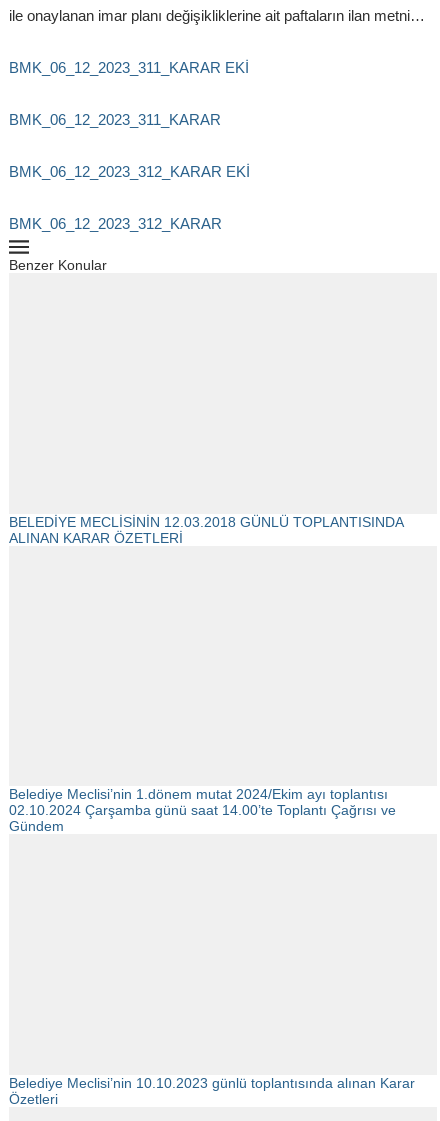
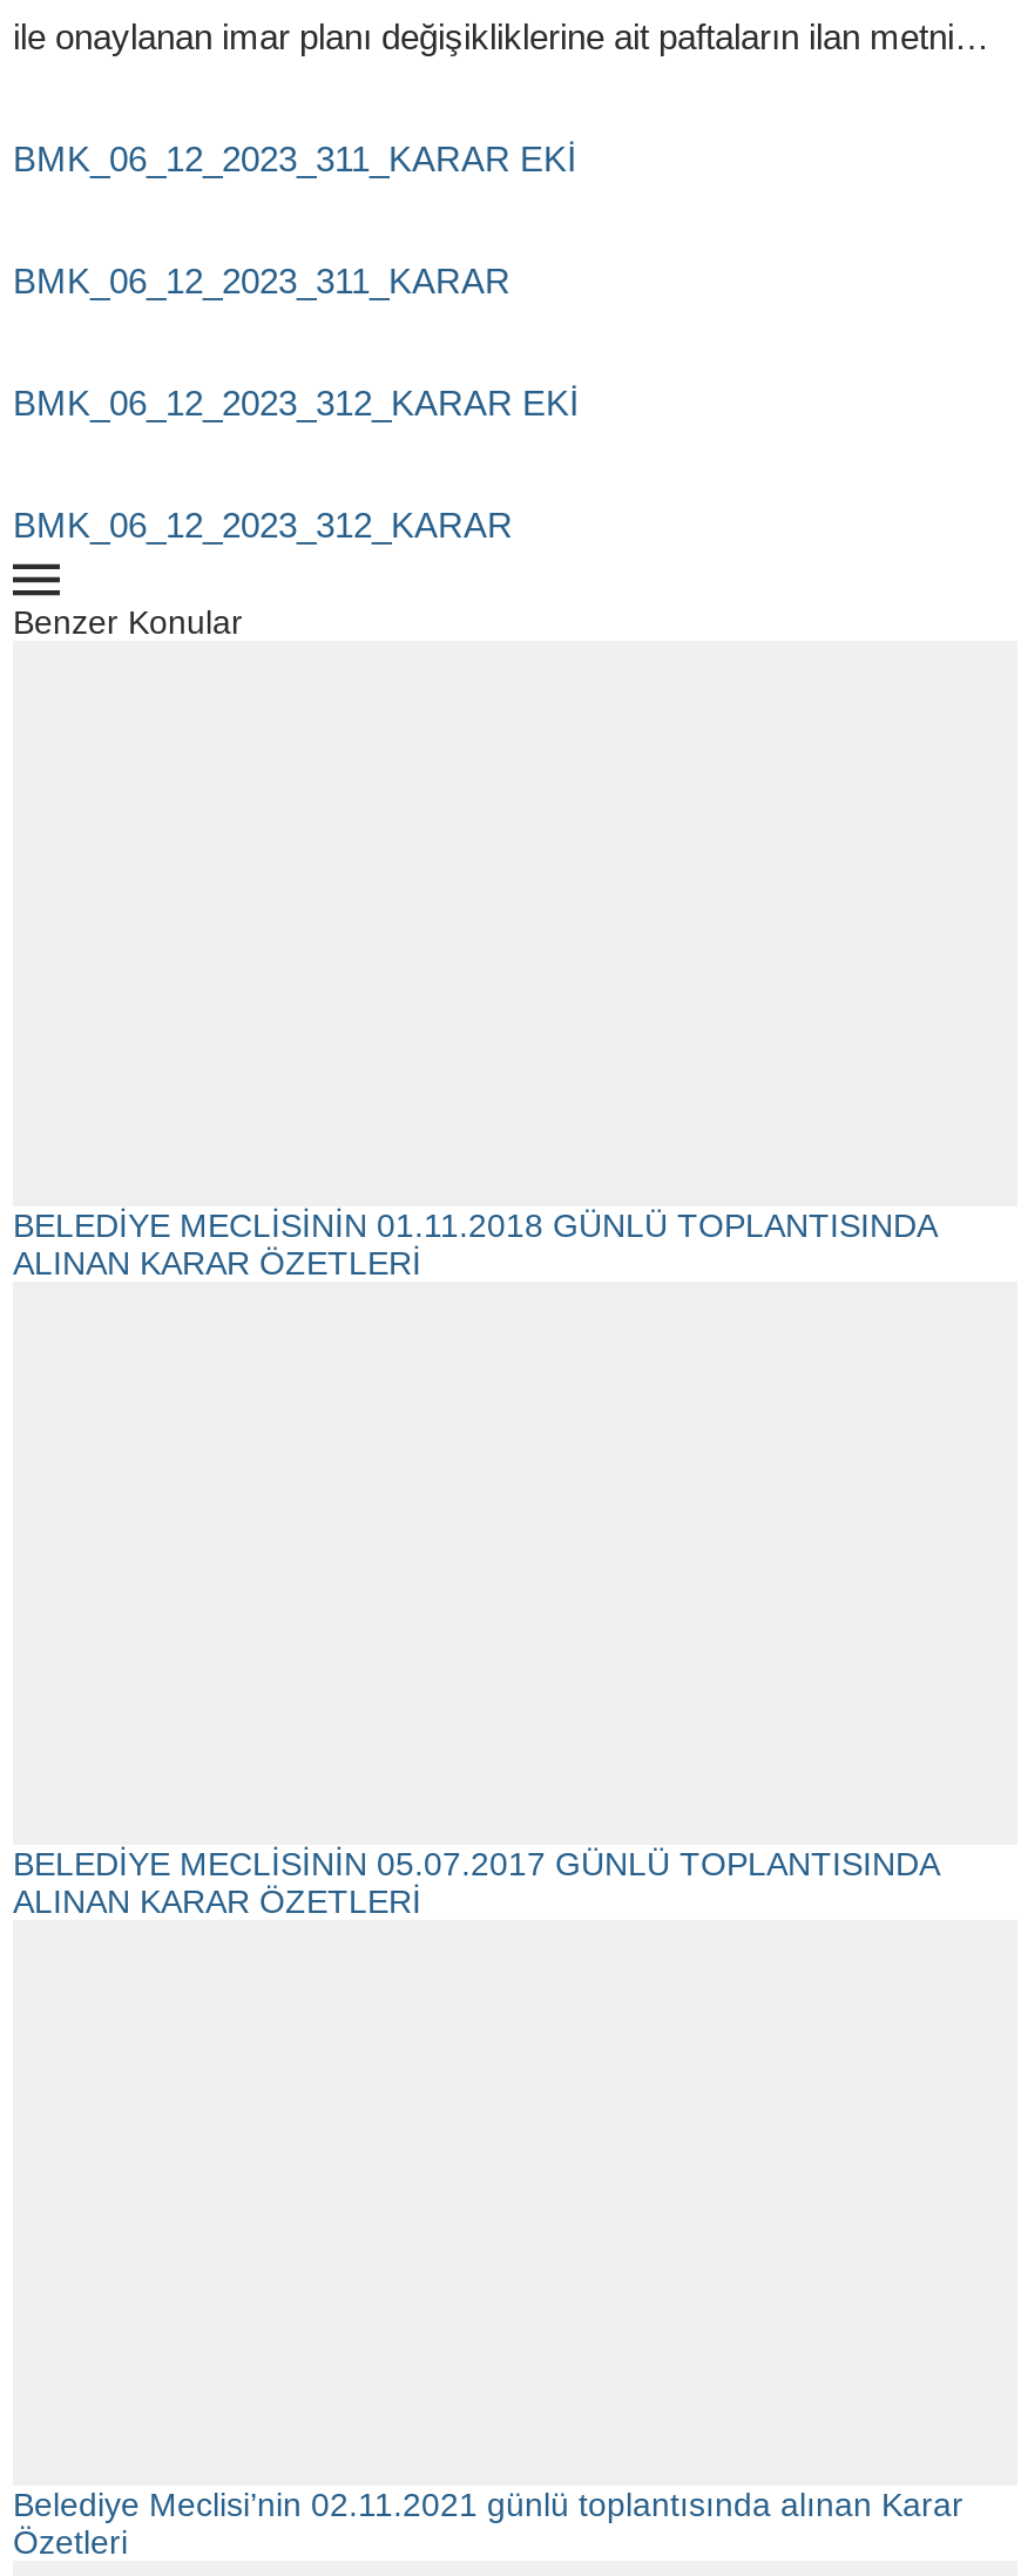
[9,513,403,529] BELEDİYE MECLİSİNİN 12.03.2018 GÜNLÜ TOPLANTISINDA -> [13,1205,935,1243] BELEDİYE MECLİSİNİN 01.11.2018 GÜNLÜ TOPLANTISINDA
[9,786,396,834] Belediye Meclisi’nin 1.dönem mutat 2024/Ekim ayı toplantısı | 02.10.2024 Çarşamba günü saat 14.00’te Toplantı Çağrısı ve | Gündem -> [13,1845,938,1920] BELEDİYE MECLİSİNİN 05.07.2017 GÜNLÜ TOPLANTISINDA | ALINAN KARAR ÖZETLERİ
[9,1075,415,1091] Belediye Meclisi’nin 10.10.2023 günlü toplantısında alınan Karar -> [13,2486,963,2523] Belediye Meclisi’nin 02.11.2021 günlü toplantısında alınan Karar

